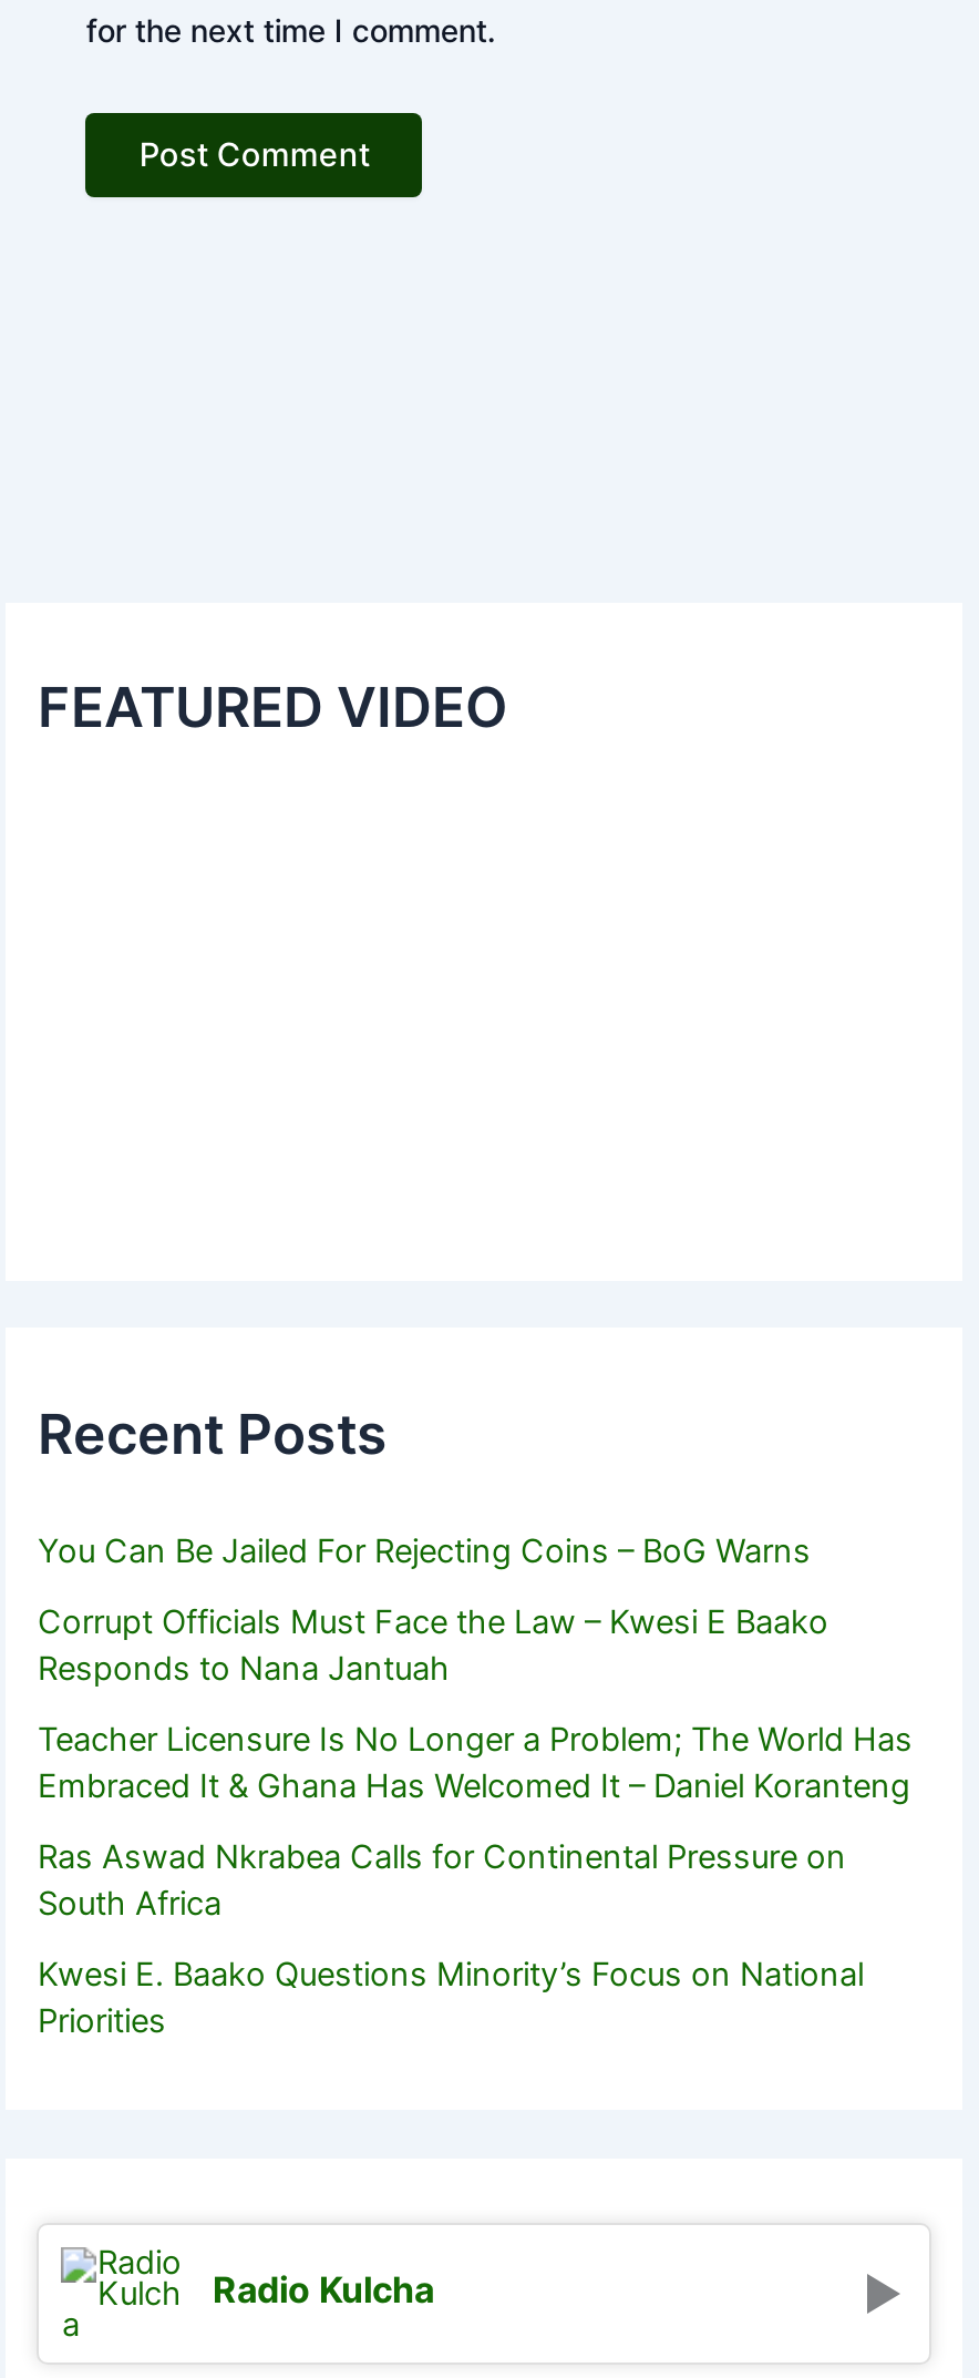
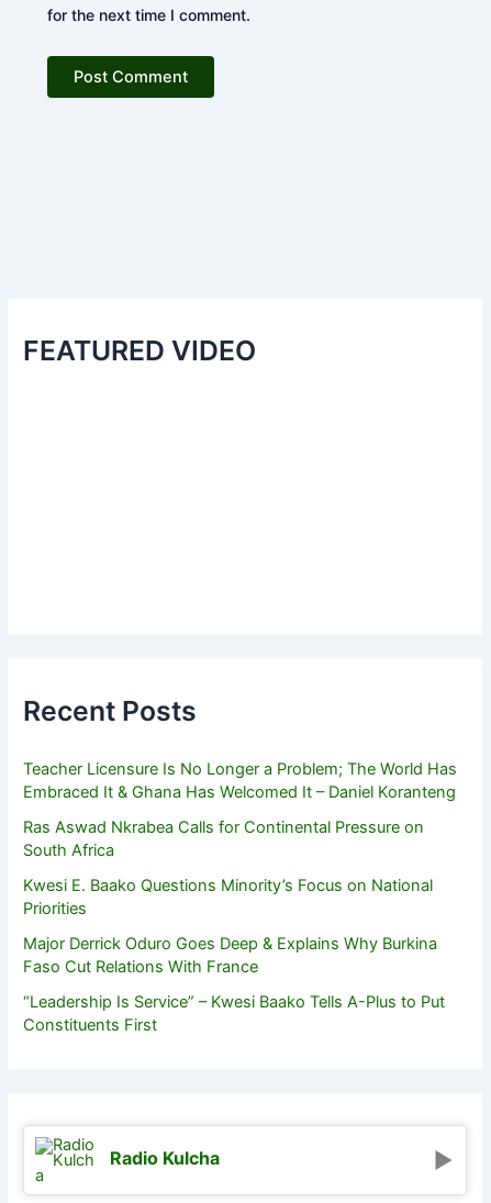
[38,1532,828,1689] You Can Be Jailed For Rejecting Coins – BoG Warns | Corrupt Officials Must Face the Law – Kwesi E Baako | Responds to Nana Jantuah -> none
moved [38,1720,913,2041] -> [24,760,457,919]: Teacher Licensure Is No Longer a Problem; The World Has | Embraced It & Ghana Has Welcomed It – Daniel Koranteng | Ras Aswad Nkrabea Calls for Continental Pressure on | South Africa | Kwesi E. Baako Questions Minority’s Focus on National | Priorities
none -> [24,934,445,1035] Major Derrick Oduro Goes Deep & Explains Why Burkina | Faso Cut Relations With France | “Leadership Is Service” – Kwesi Baako Tells A-Plus to Put | Constituents First

